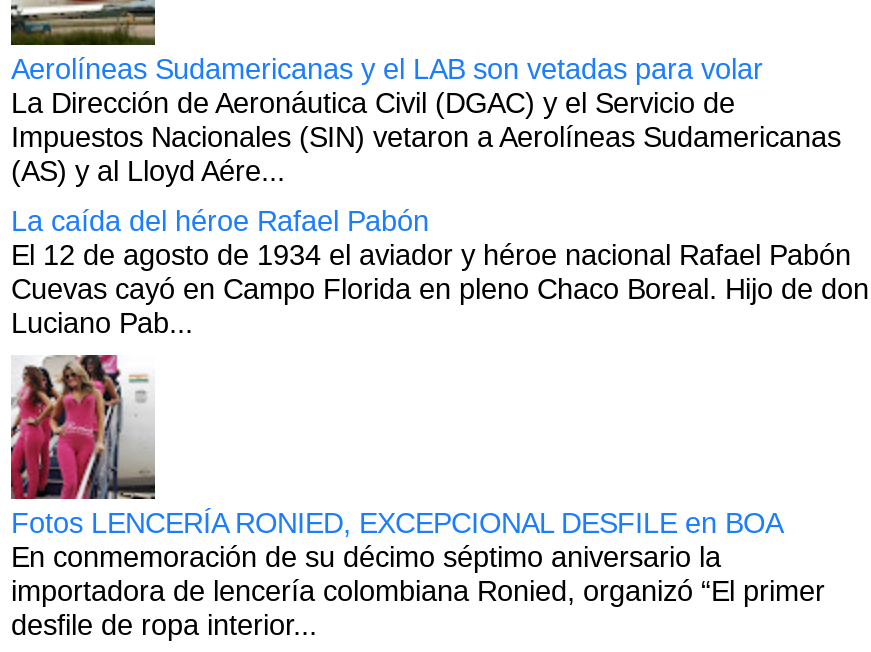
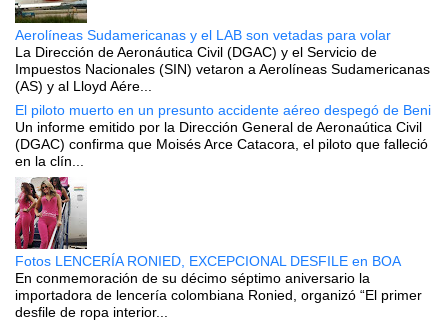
[11,205,869,339] La caída del héroe Rafael Pabón | El 12 de agosto de 1934 el aviador y héroe nacional Rafael Pabón | Cuevas cayó en Campo Florida en pleno Chaco Boreal. Hijo de don | Luciano Pab... -> [15,102,431,169] El piloto muerto en un presunto accidente aéreo despegó de Beni | Un informe emitido por la Dirección General de Aeronaútica Civil | (DGAC) confirma que Moisés Arce Catacora, el piloto que falleció | en la clín...

